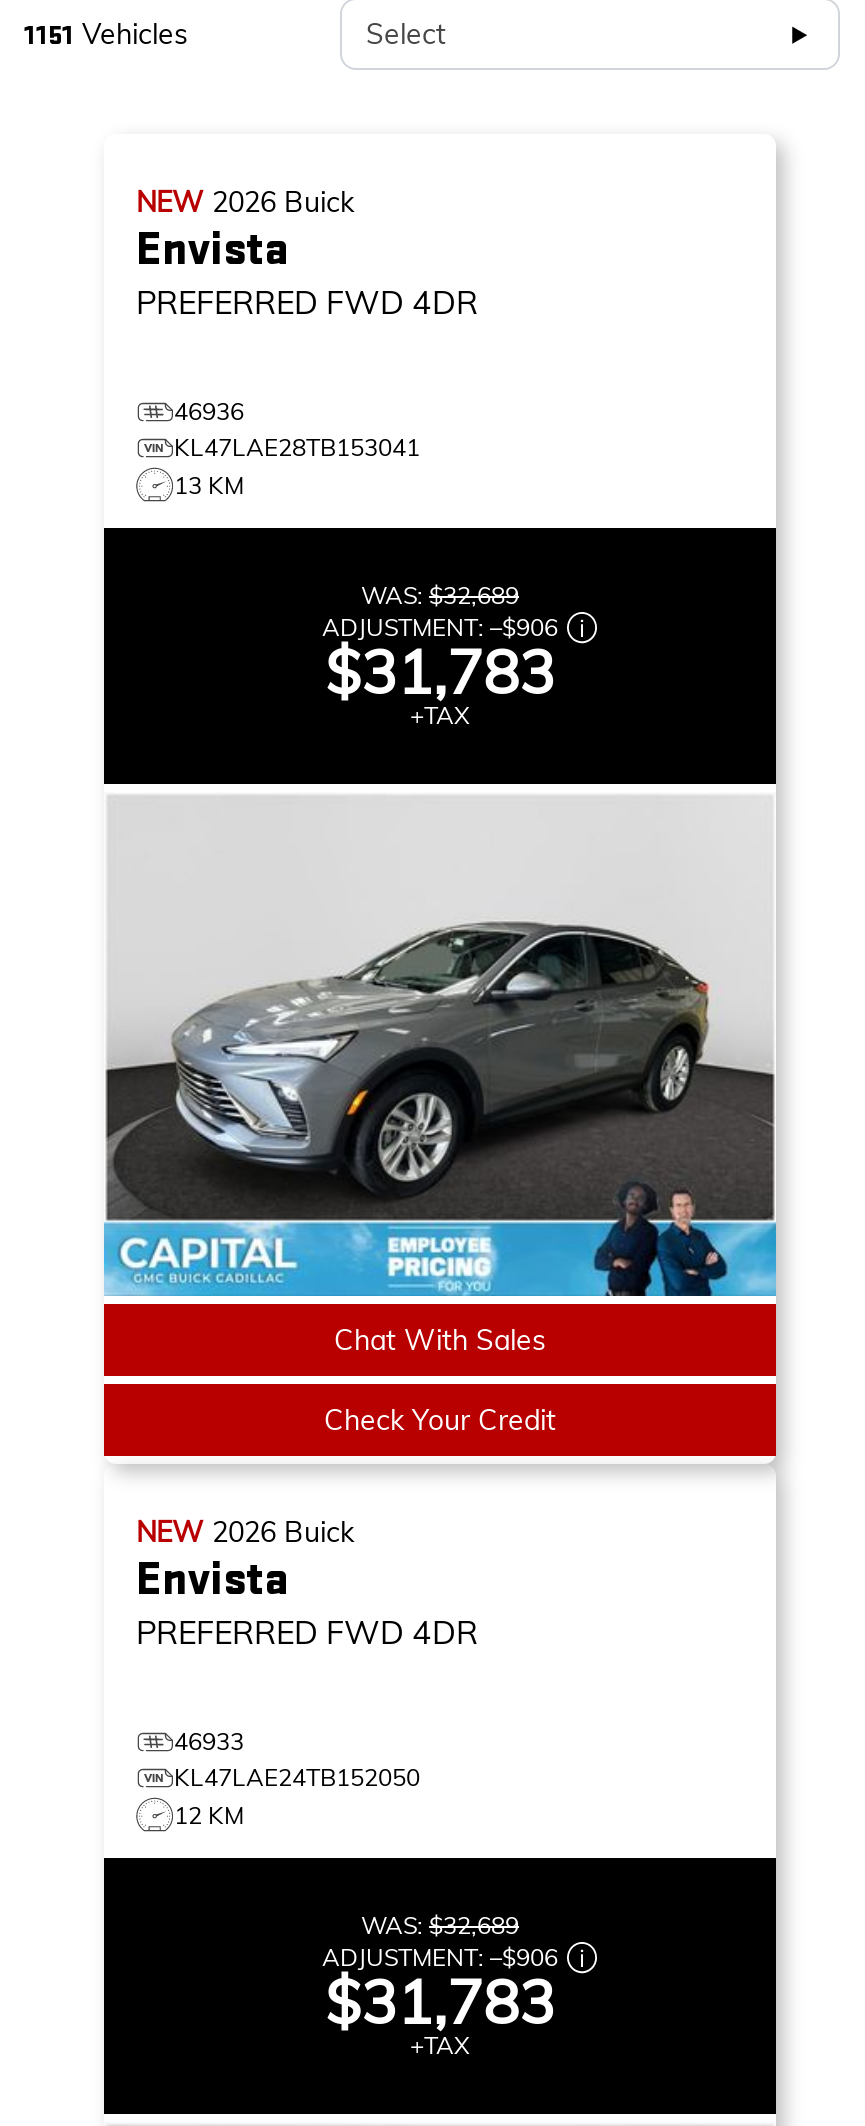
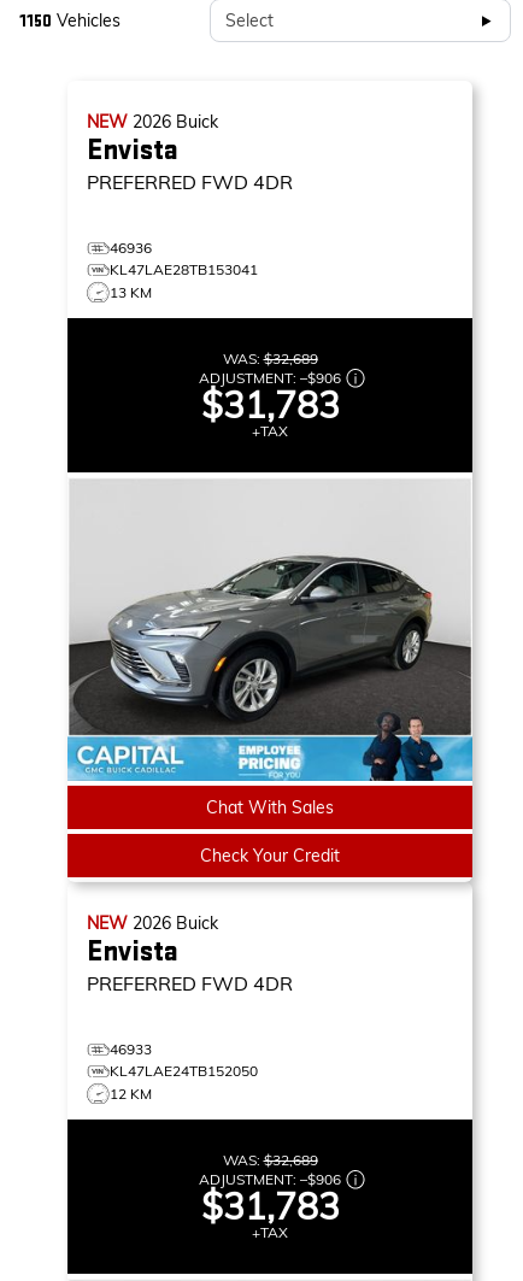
[24,15,188,51] 1151 Vehicles -> [19,9,121,31] 1150 Vehicles

